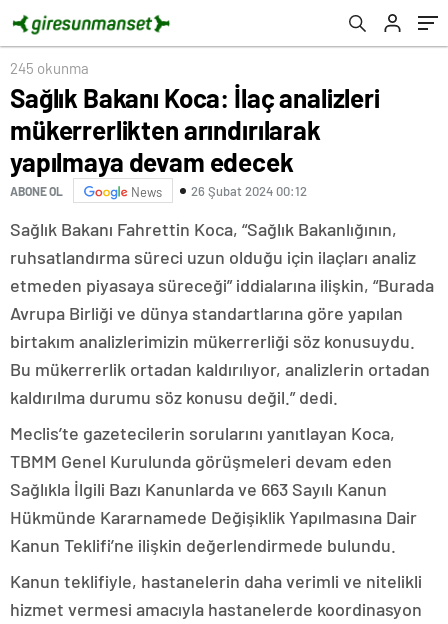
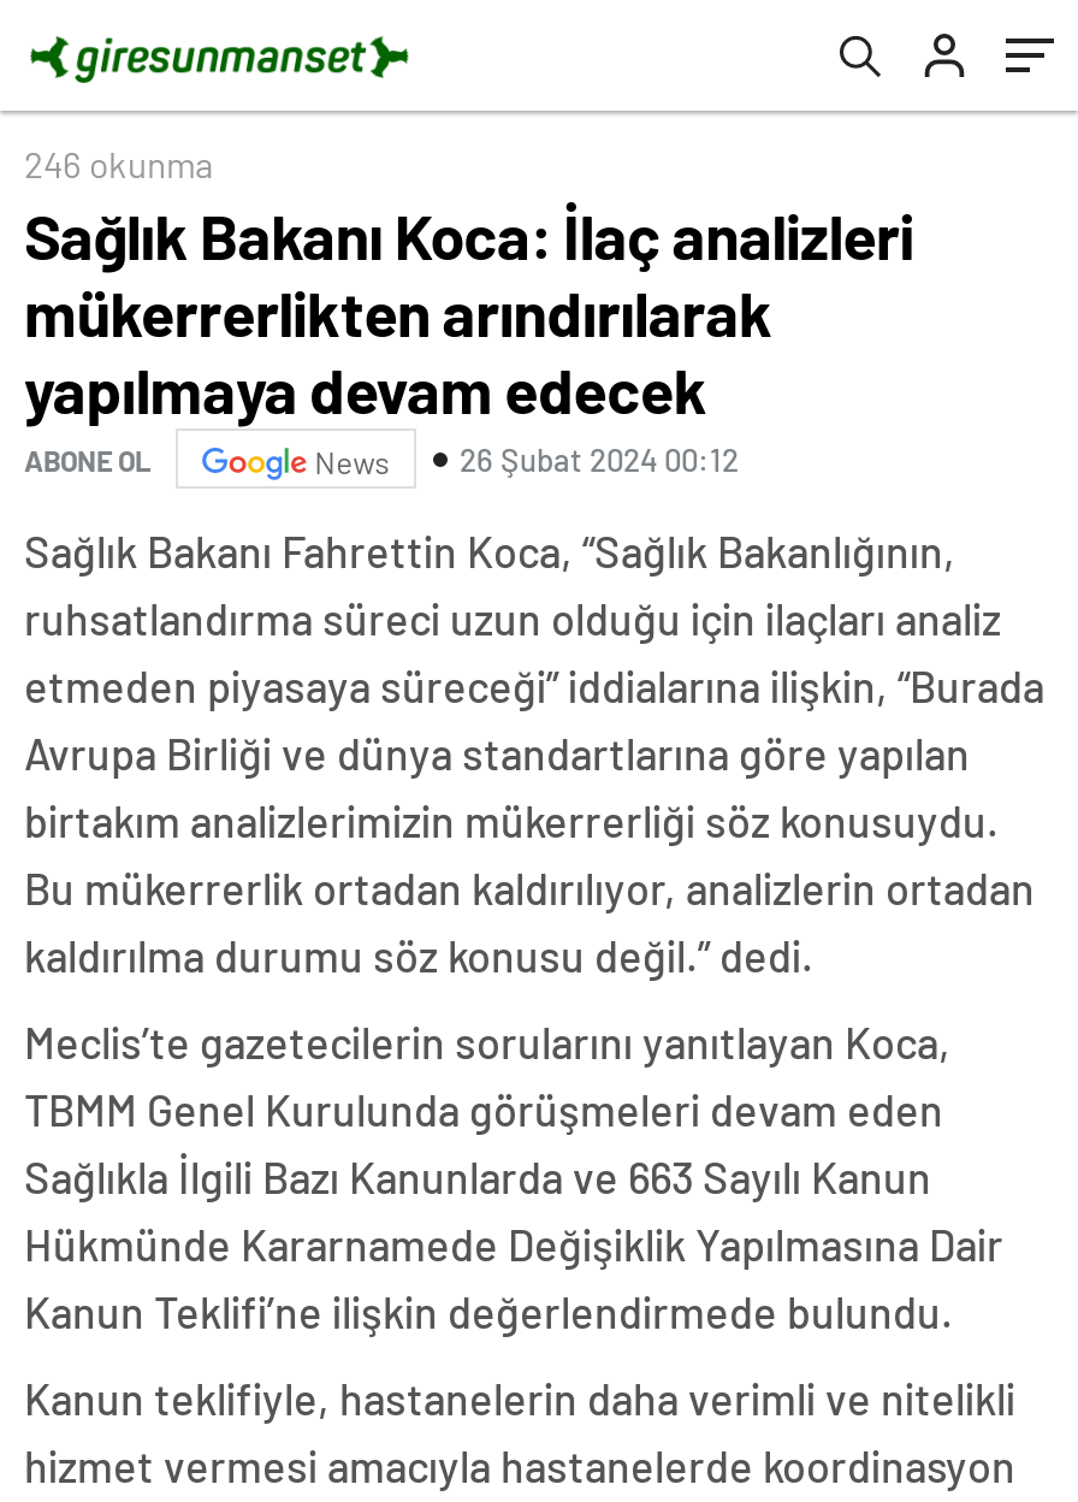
[10,59,89,77] 245 okunma -> [24,142,214,185] 246 okunma

